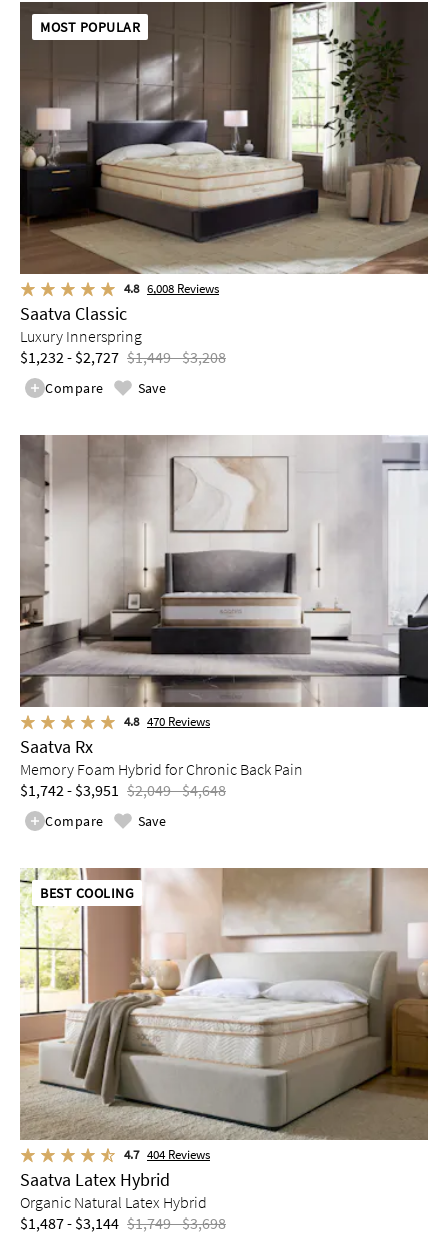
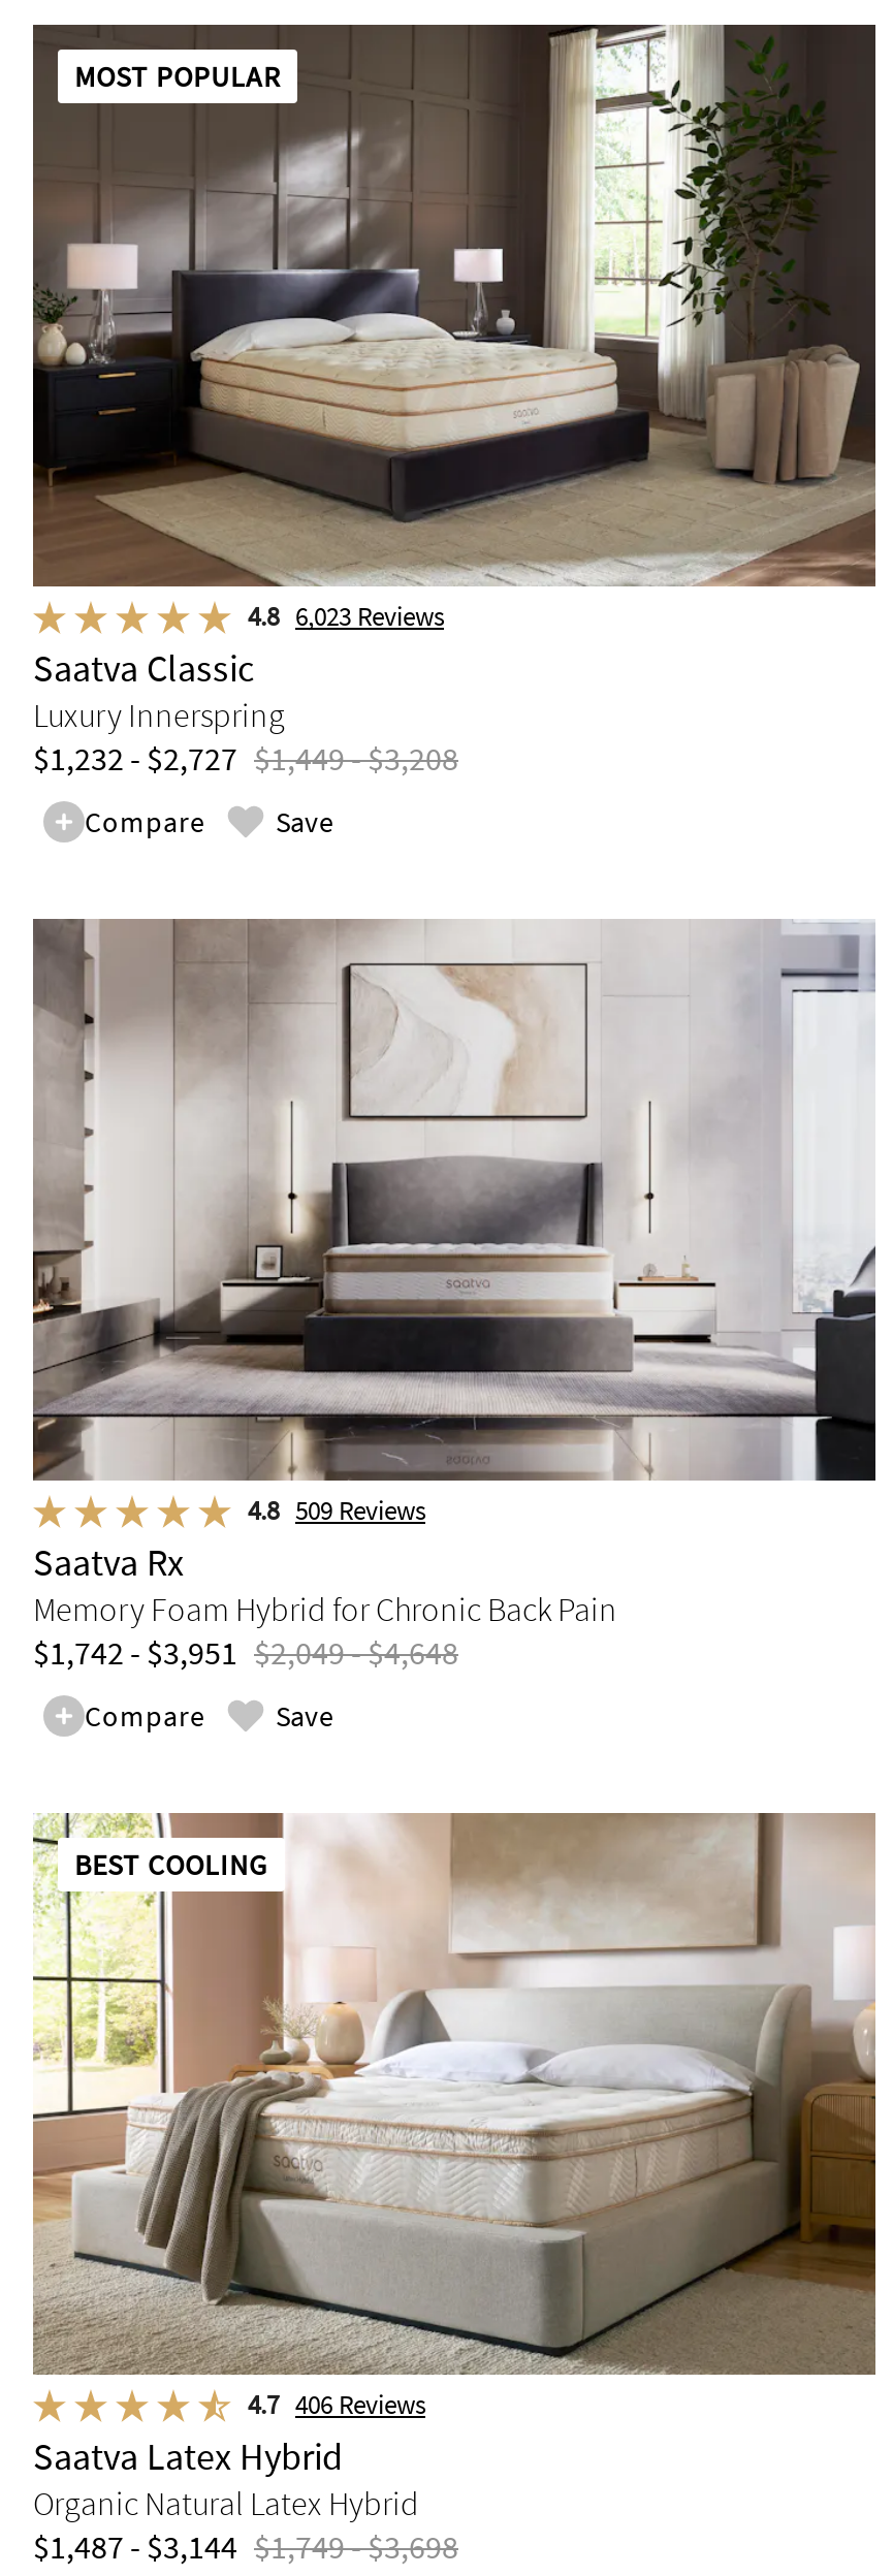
[124,280,219,297] 4.8 6,008 Reviews -> [248,599,444,634] 4.8 6,023 Reviews
[124,713,210,730] 4.8 470 Reviews -> [248,1493,425,1528] 4.8 509 Reviews
[124,1146,210,1163] 4.7 404 Reviews -> [248,2387,425,2422] 4.7 406 Reviews

